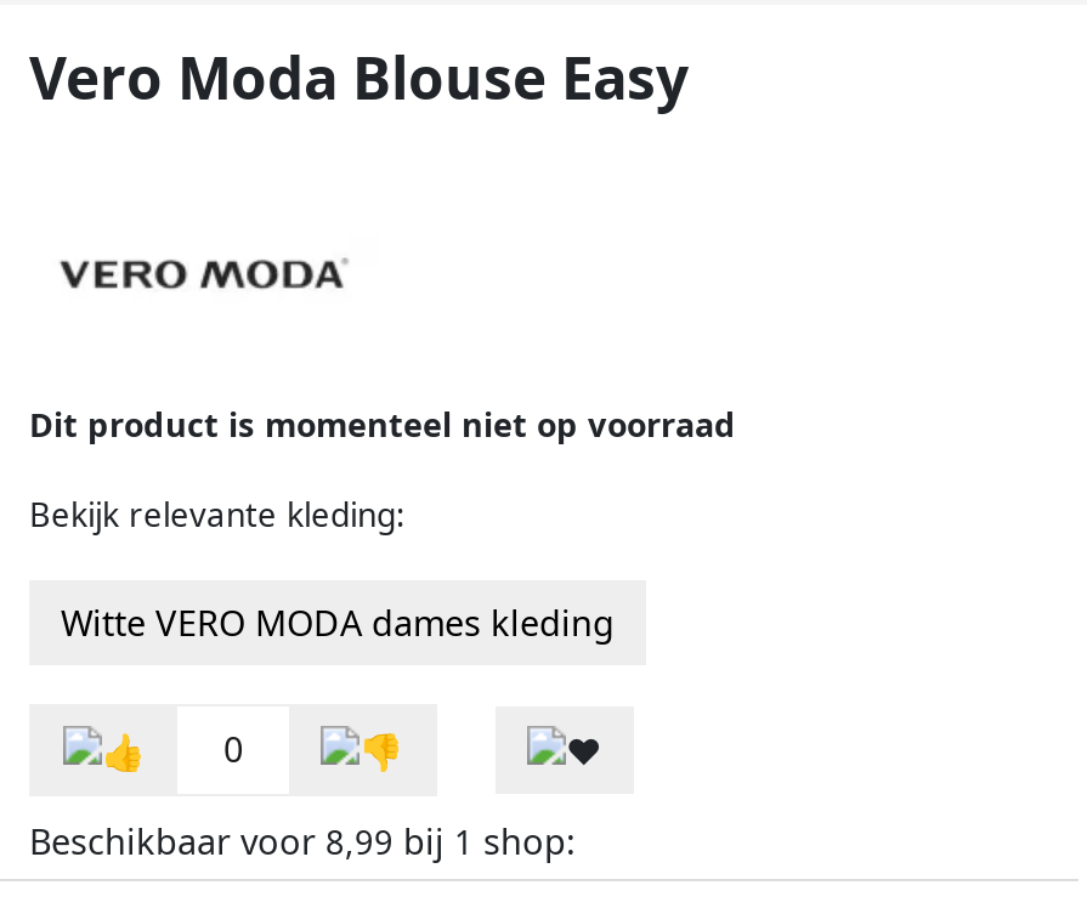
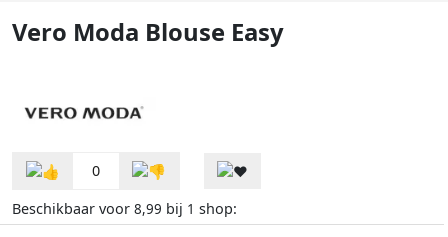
[29,402,736,645] Dit product is momenteel niet op voorraad | Bekijk relevante kleding: | Witte VERO MODA dames kleding -> none

